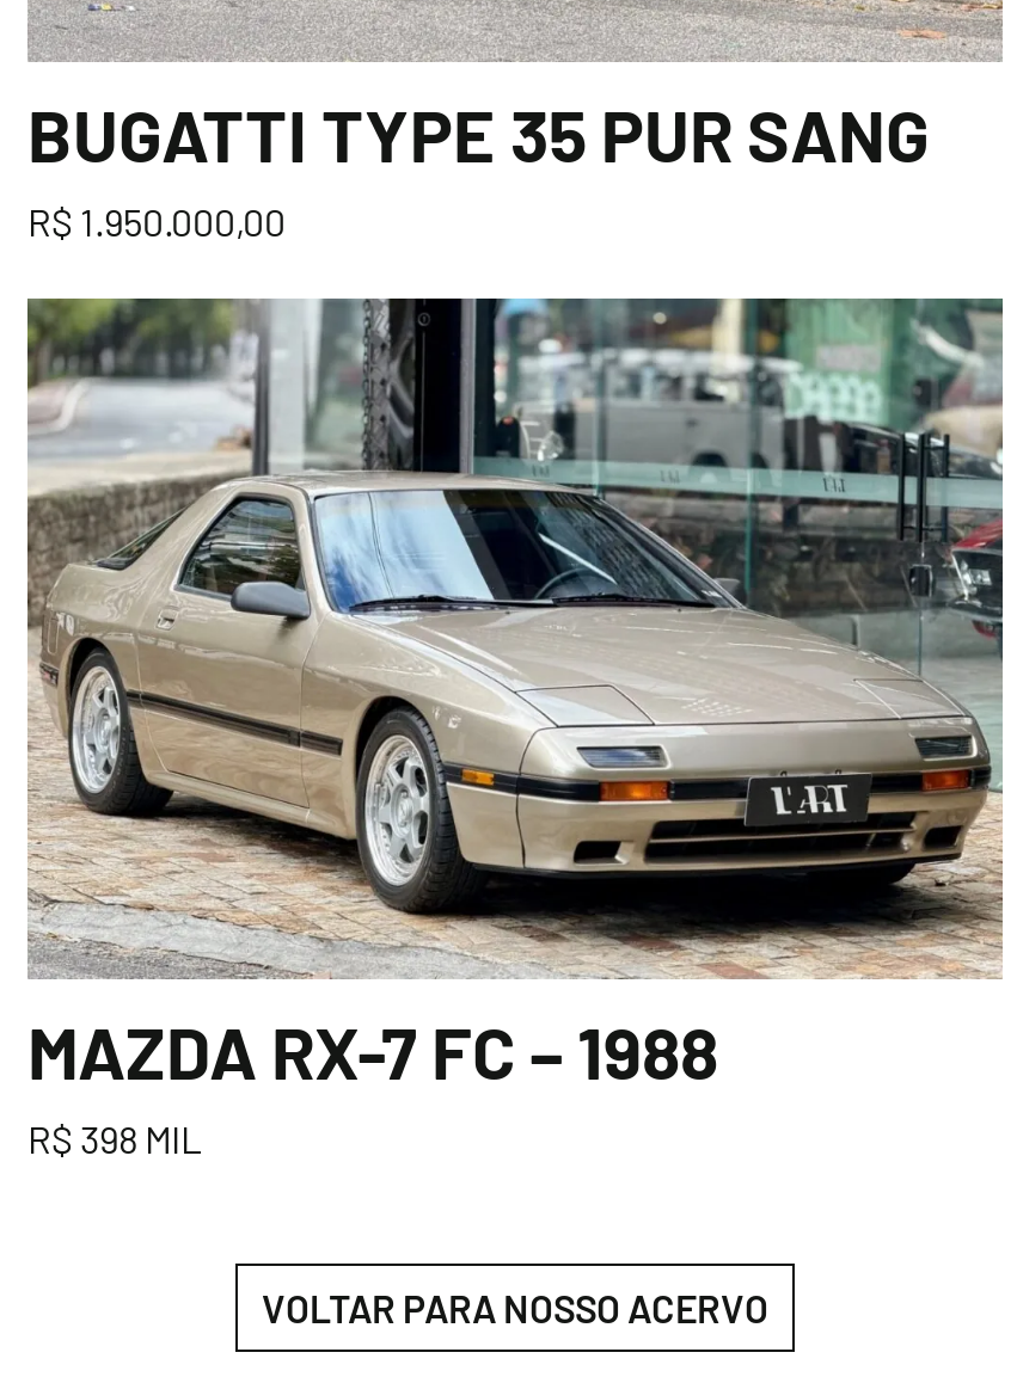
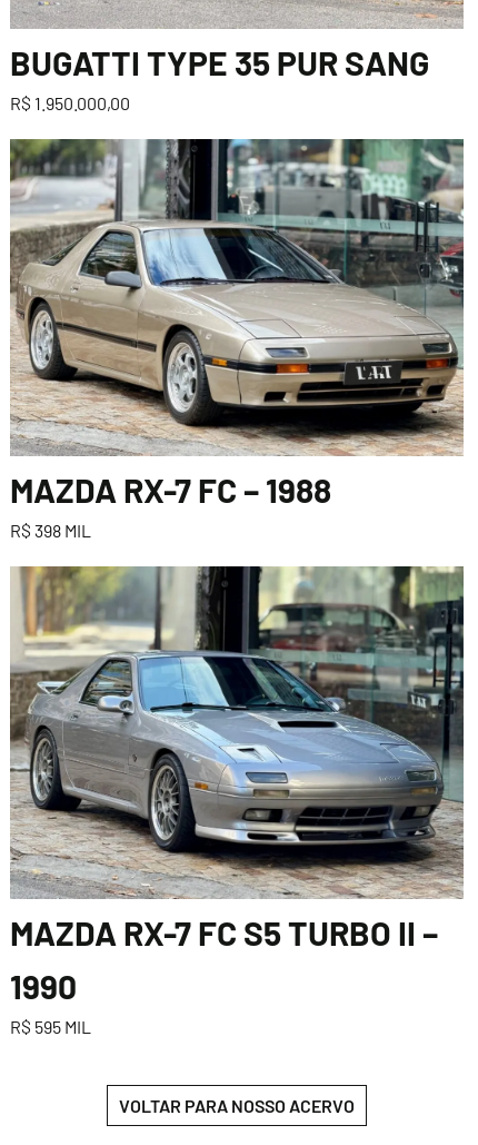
none -> [10,565,465,1037] [image] | MAZDA RX-7 FC S5 TURBO II – | 1990 | R$ 595 MIL

